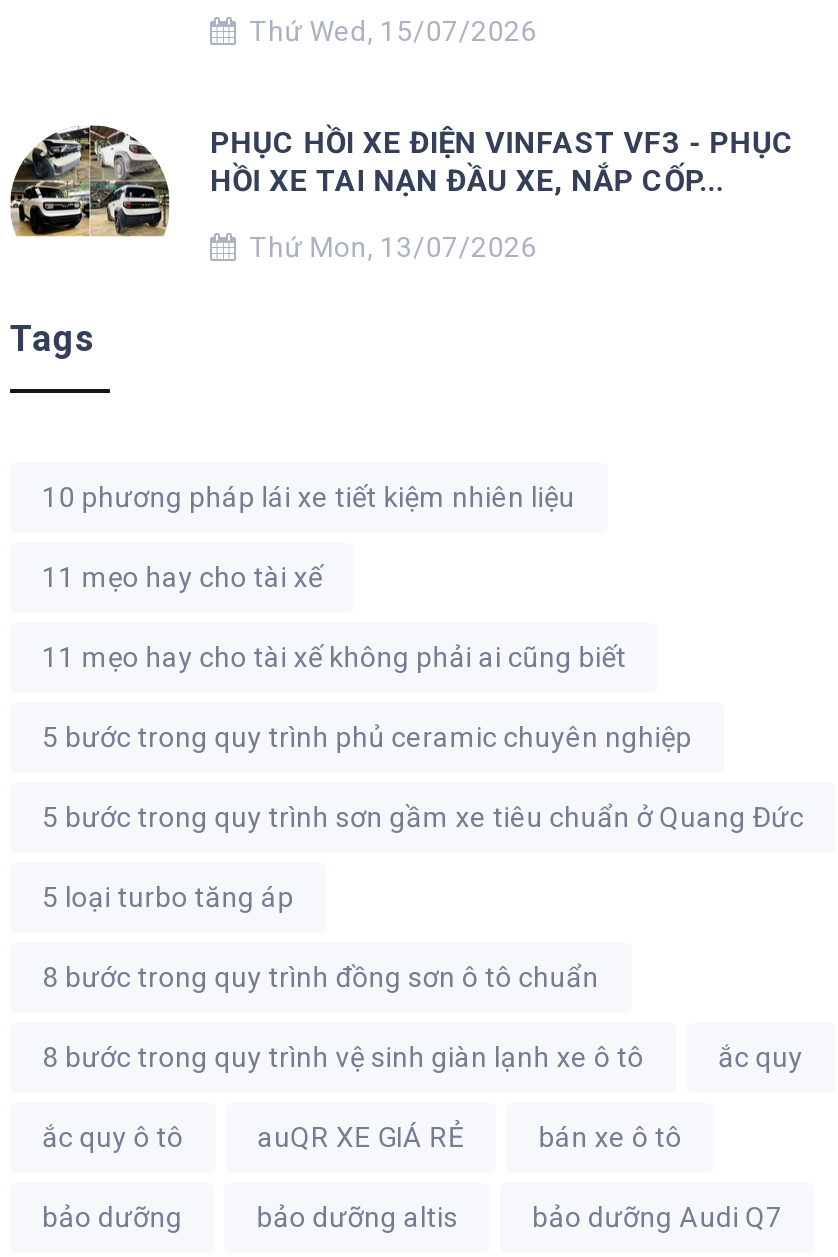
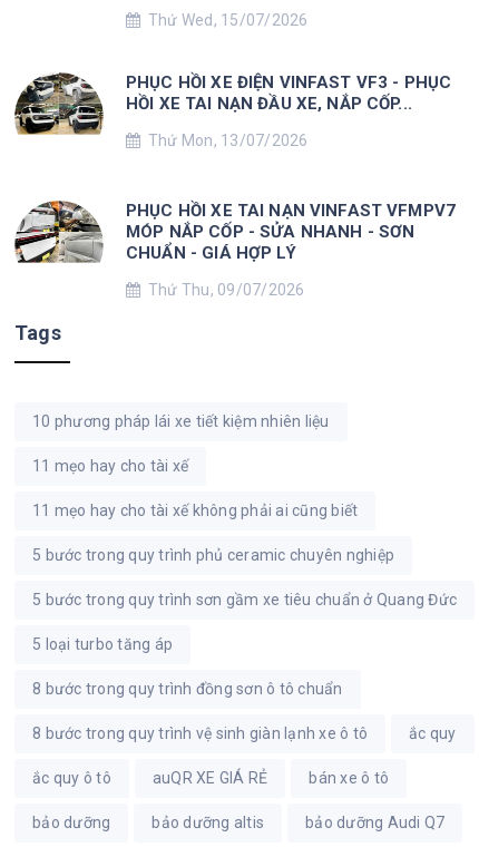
none -> [13,199,456,299] [image] | PHỤC HỒI XE TAI NẠN VINFAST VFMPV7 | MÓP NẮP CỐP - SỬA NHANH - SƠN | CHUẨN - GIÁ HỢP LÝ | Thứ Thu, 09/07/2026

